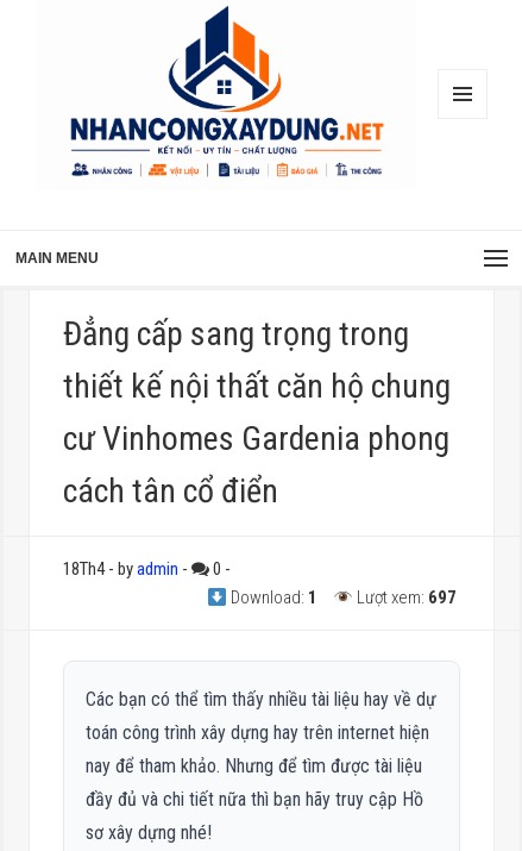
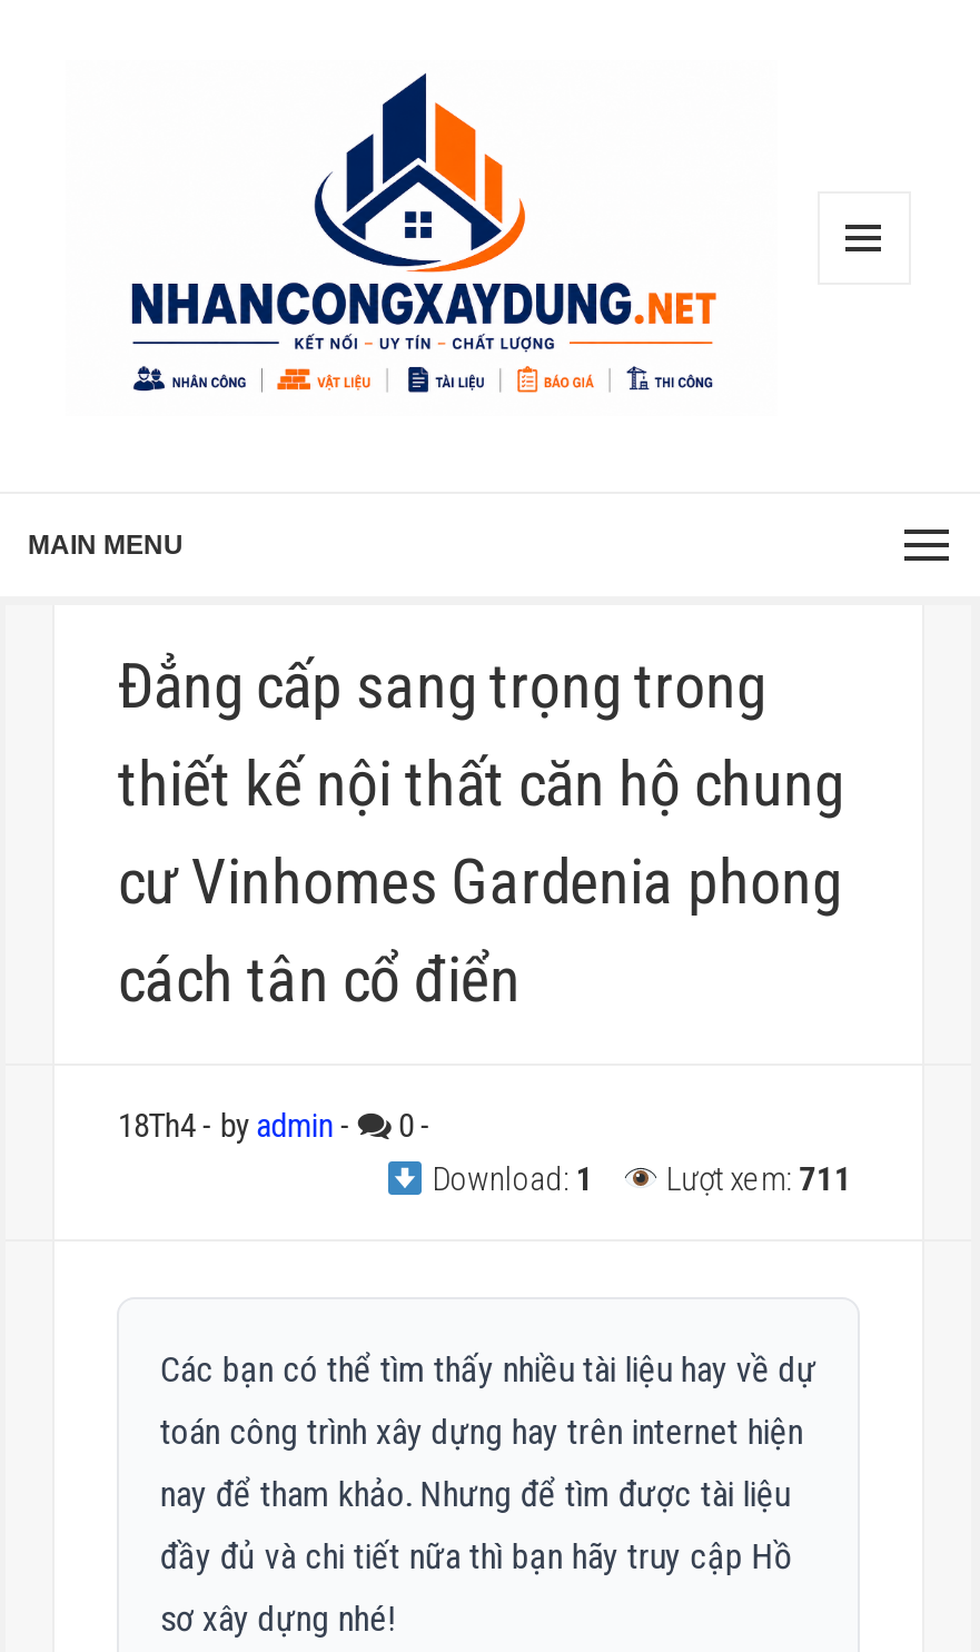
[228,587,456,609] Download: 1 Lượt xem: 697 -> [425,1160,852,1200] Download: 1 Lượt xem: 711

